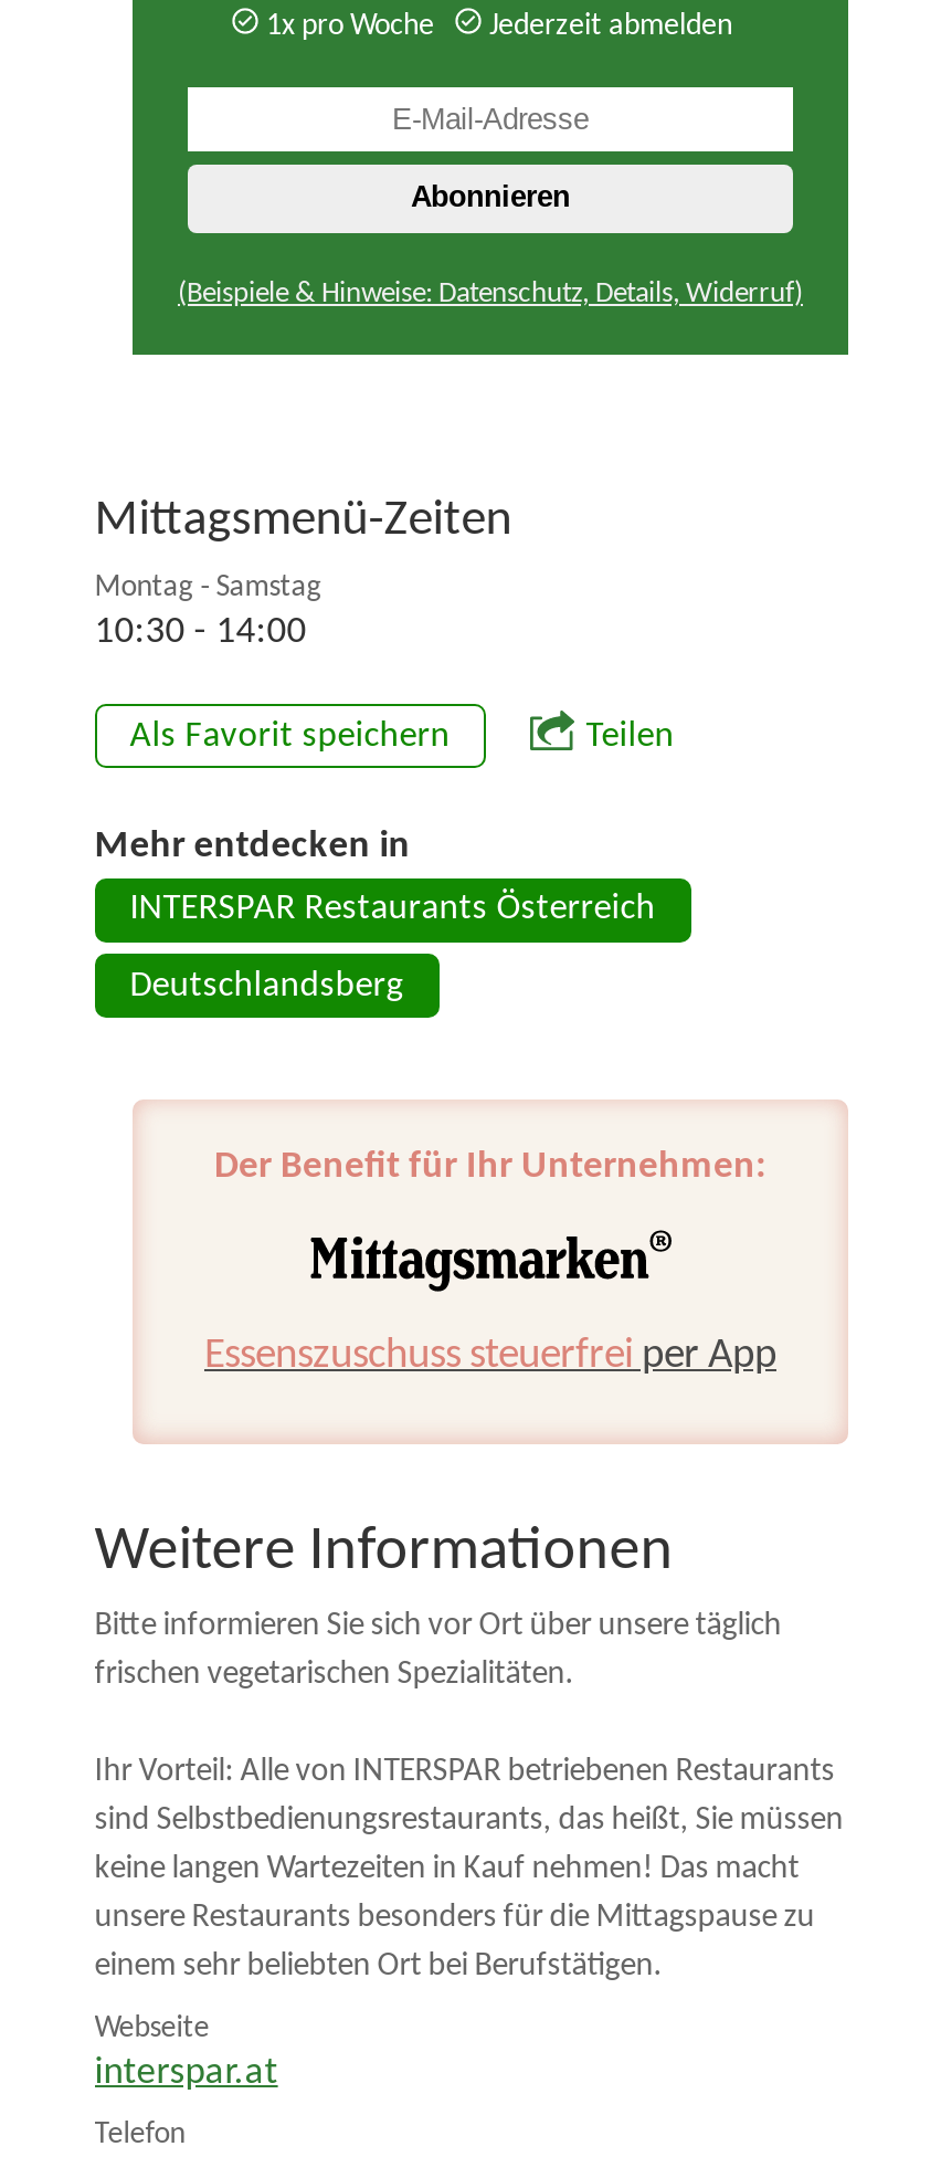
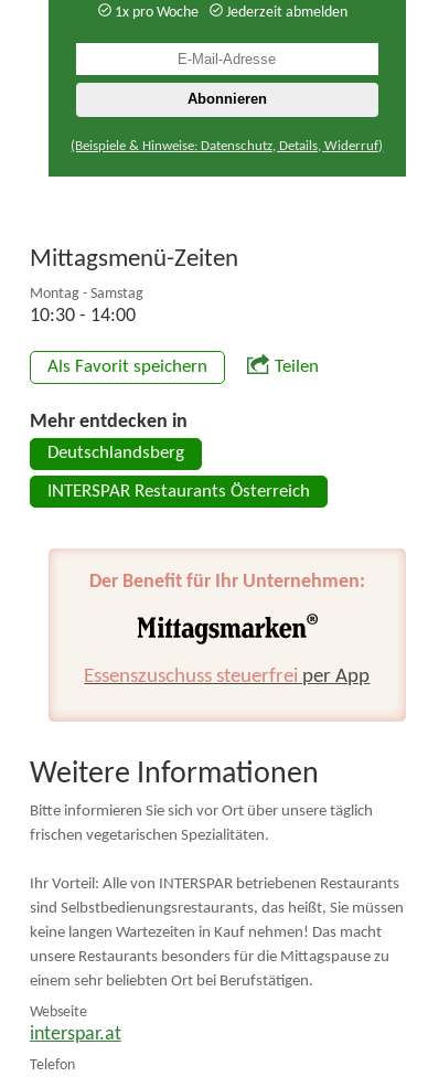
moved [130,892,655,927] -> [47,483,310,501]: INTERSPAR Restaurants Österreich
moved [130,968,404,1003] -> [47,445,184,463]: Deutschlandsberg

